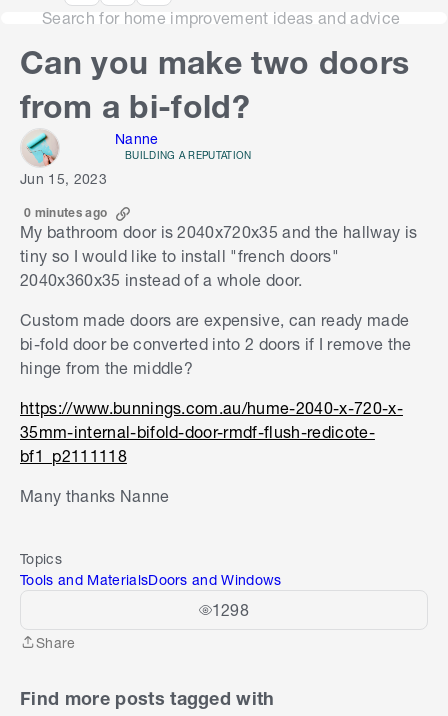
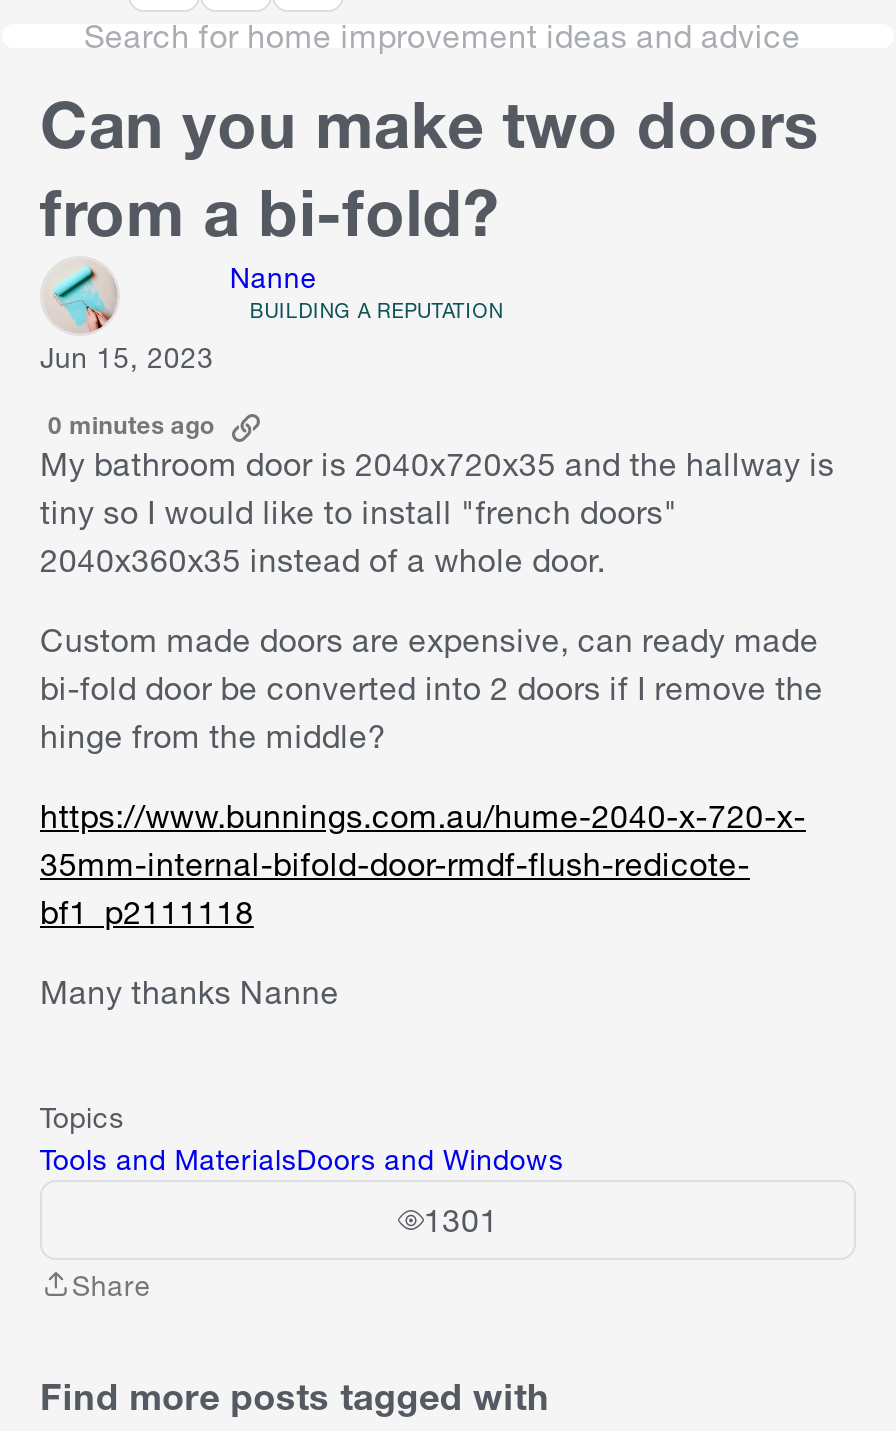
[212,600,249,619] 1298 -> [424,1201,498,1239] 1301

